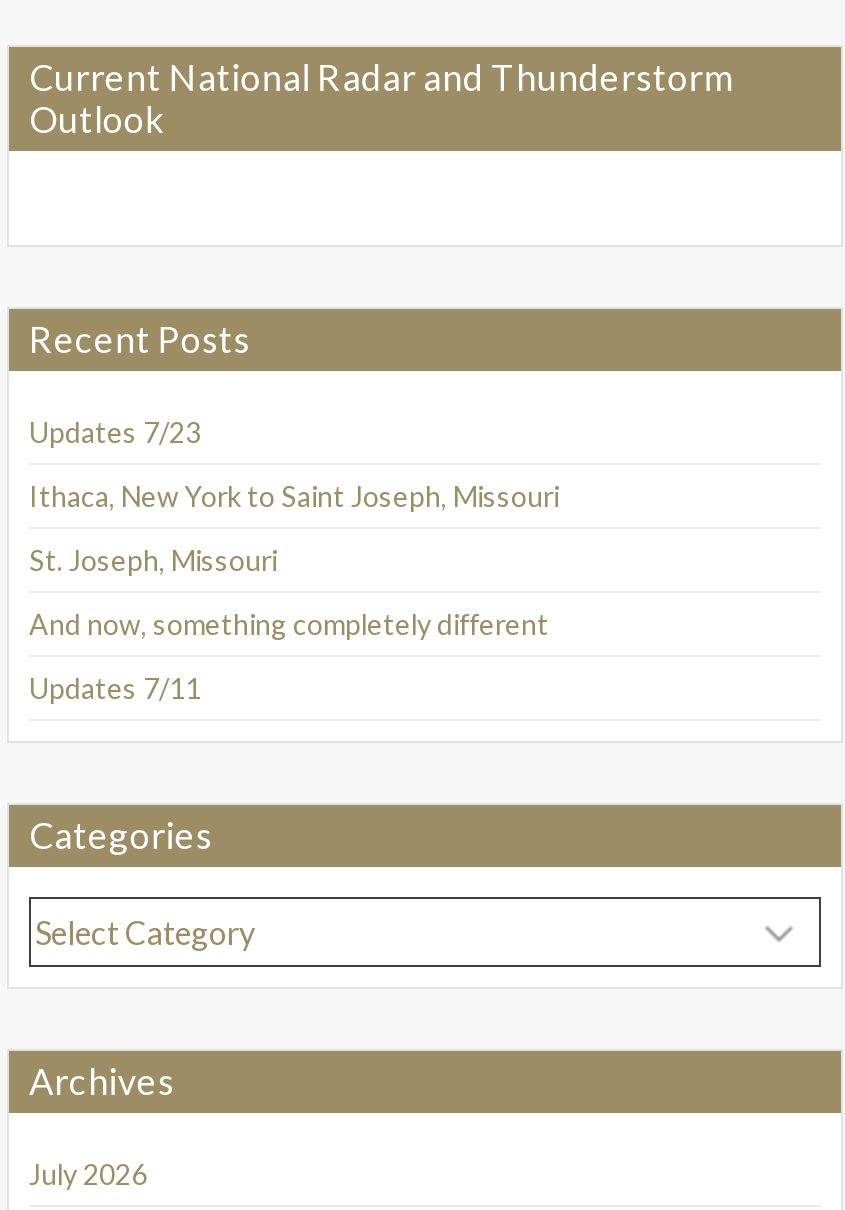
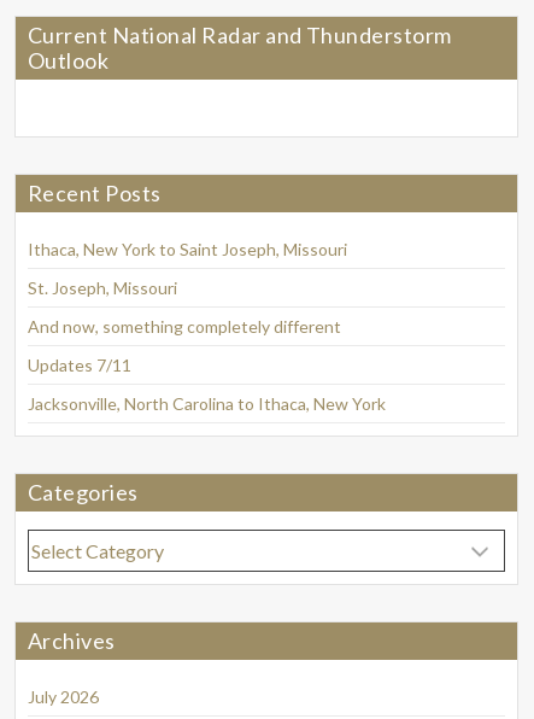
[29,414,201,448] Updates 7/23 -> none
moved [29,478,559,704] -> [28,239,347,376]: Ithaca, New York to Saint Joseph, Missouri | St. Joseph, Missouri | And now, something completely different | Updates 7/11
none -> [28,394,386,414] Jacksonville, North Carolina to Ithaca, New York

